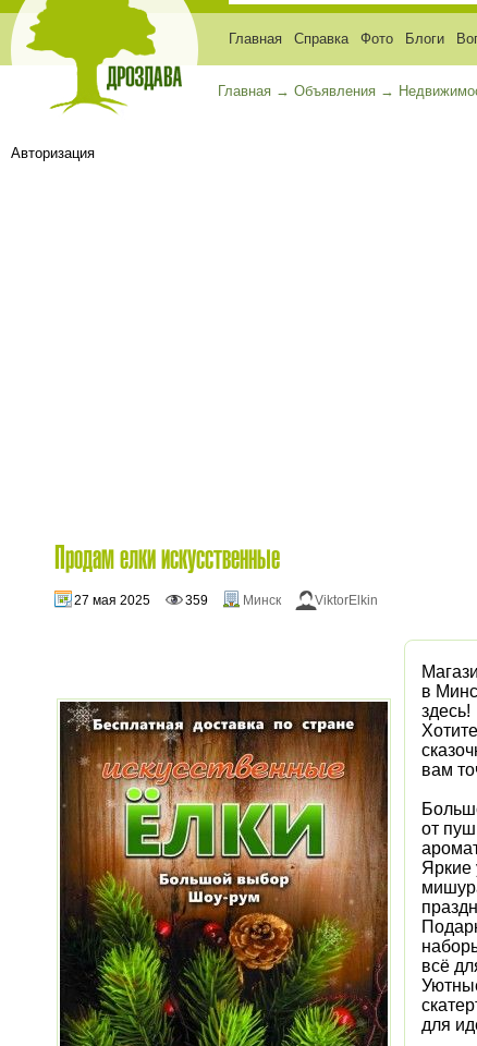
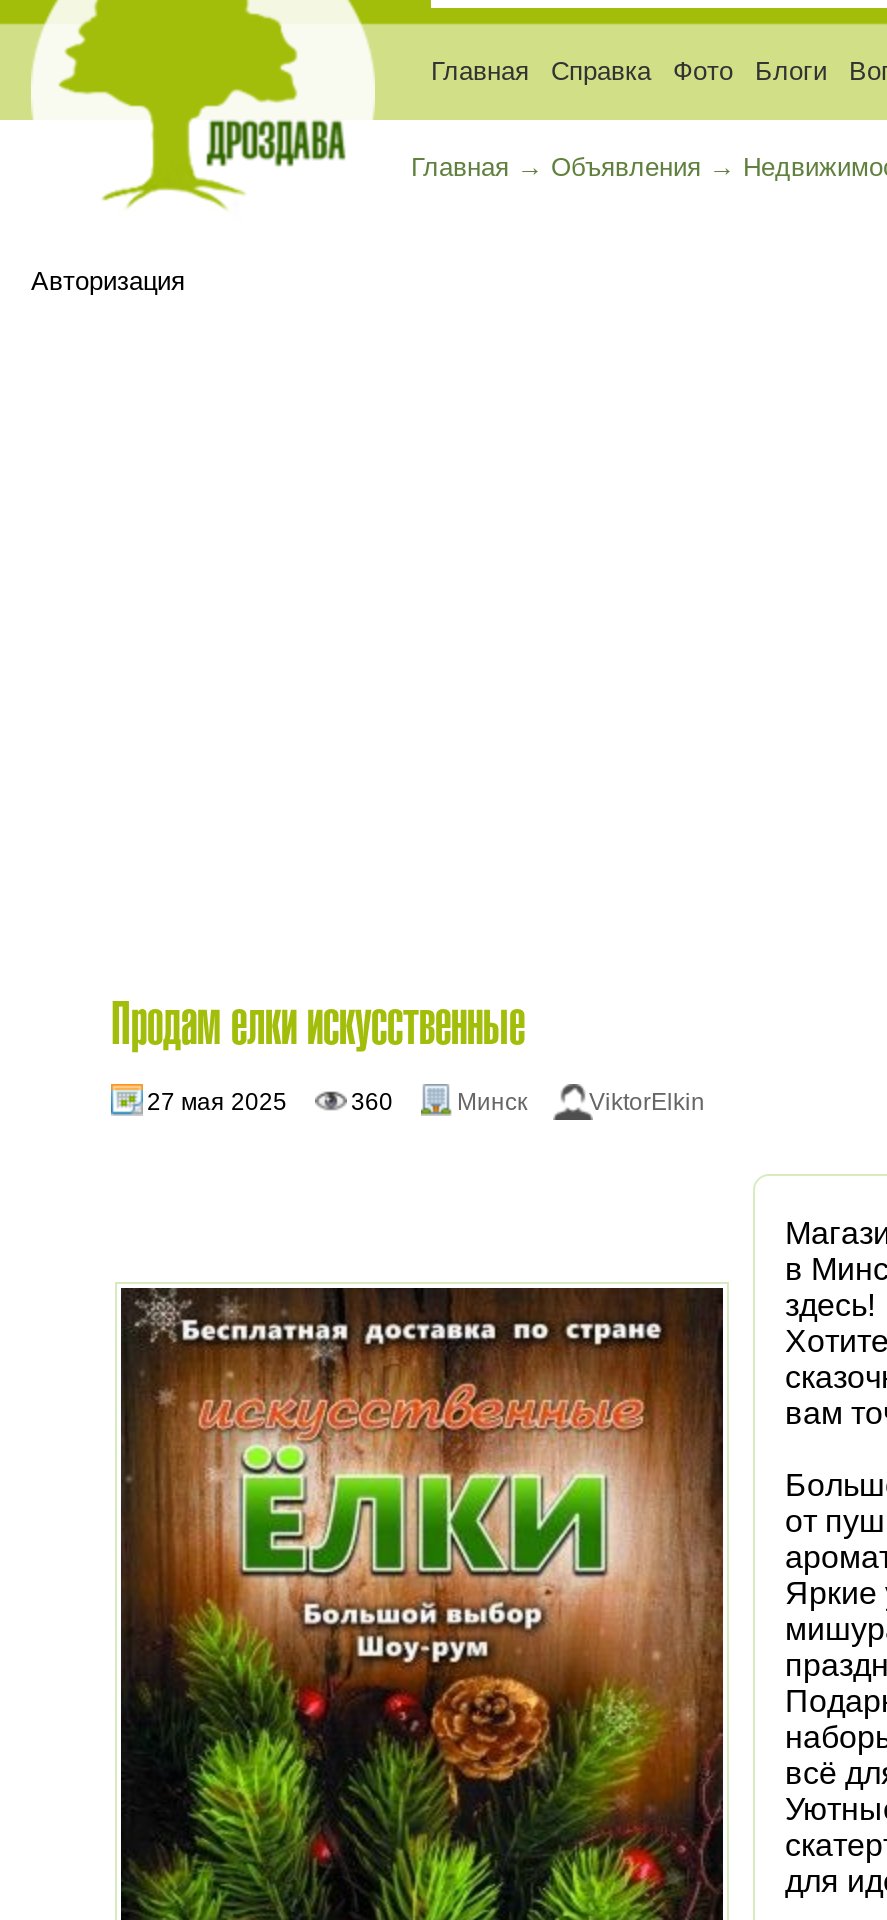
[185,593,208,608] 359 -> [351,1088,393,1116] 360

